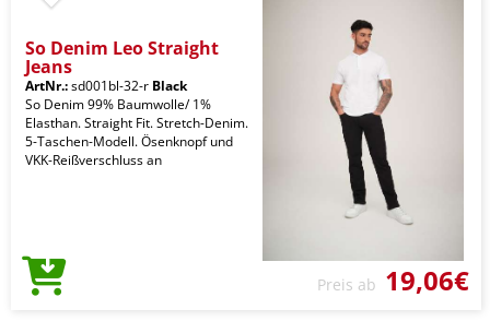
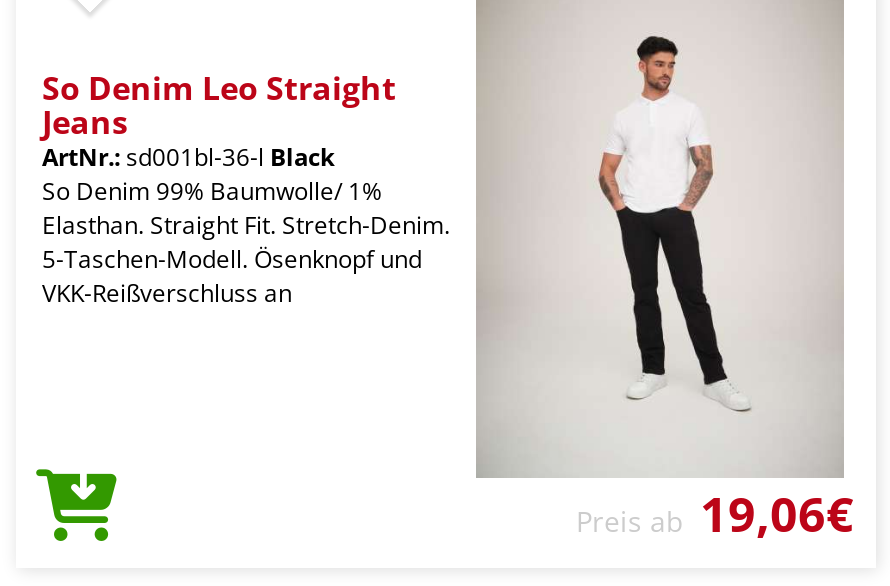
[25,76,187,95] ArtNr.: sd001bl-32-r Black -> [42,140,334,174] ArtNr.: sd001bl-36-l Black

